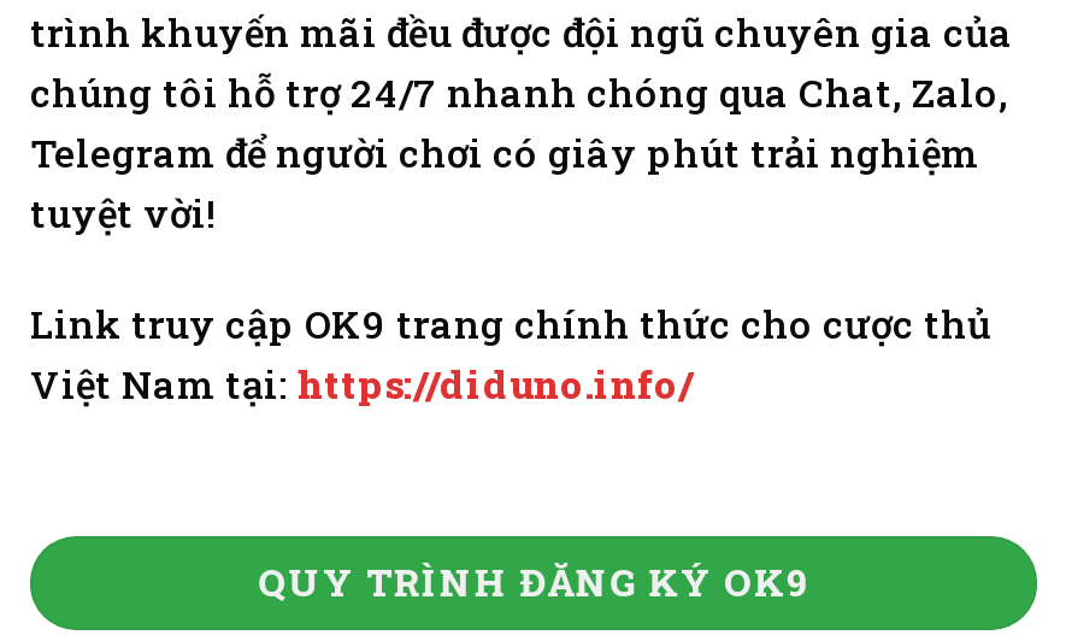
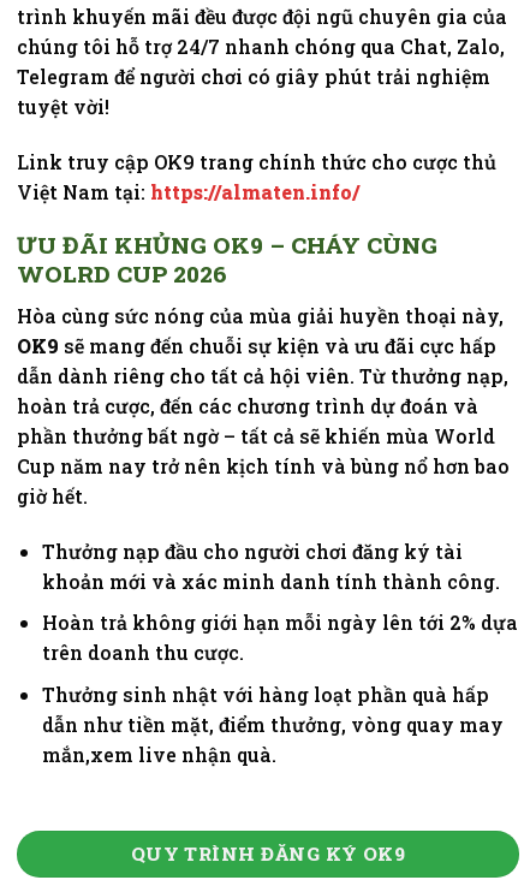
[30,358,693,409] Việt Nam tại: https://diduno.info/ -> [17,179,518,767] Việt Nam tại: https://almaten.info/ | ƯU ĐÃI KHỦNG OK9 – CHÁY CÙNG | WOLRD CUP 2026 | Hòa cùng sức nóng của mùa giải huyền thoại này, | OK9 sẽ mang đến chuỗi sự kiện và ưu đãi cực hấp | dẫn dành riêng cho tất cả hội viên. Từ thưởng nạp, | hoàn trả cược, đến các chương trình dự đoán và | phần thưởng bất ngờ – tất cả sẽ khiến mùa World | Cup năm nay trở nên kịch tính và bùng nổ hơn bao | giờ hết. | Thưởng nạp đầu cho người chơi đăng ký tài | khoản mới và xác minh danh tính thành công. | Hoàn trả không giới hạn mỗi ngày lên tới 2% dựa | trên doanh thu cược. | Thưởng sinh nhật với hàng loạt phần quà hấp | dẫn như tiền mặt, điểm thưởng, vòng quay may | mắn,xem live nhận quà.

